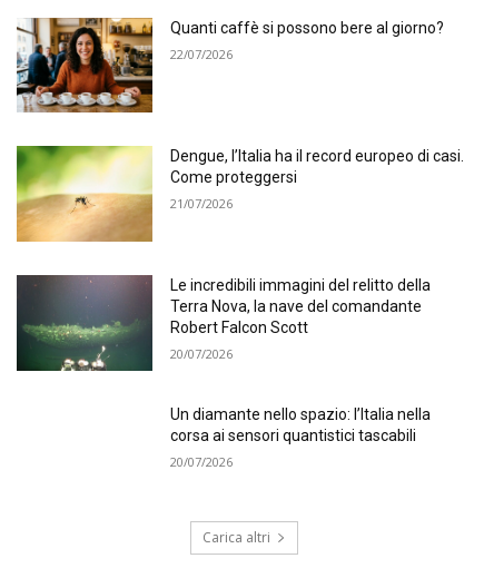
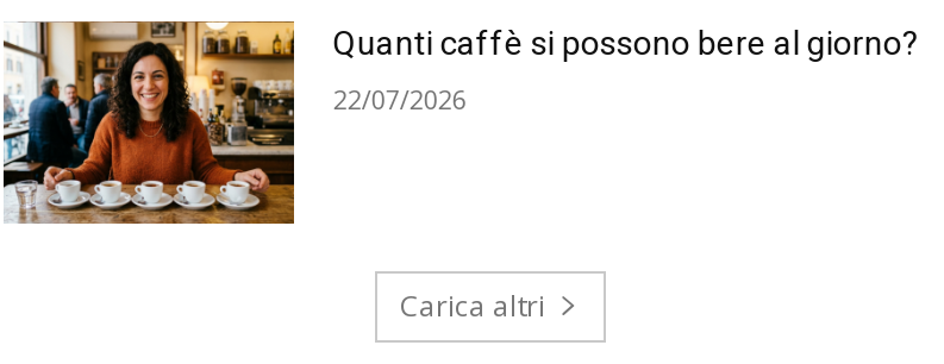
[16,145,464,243] [image] | Dengue, l’Italia ha il record europeo di casi. | Come proteggersi | 21/07/2026 -> none
[16,274,431,470] [image] | Le incredibili immagini del relitto della | Terra Nova, la nave del comandante | Robert Falcon Scott | 20/07/2026 | Un diamante nello spazio: l’Italia nella | corsa ai sensori quantistici tascabili | 20/07/2026 -> none

